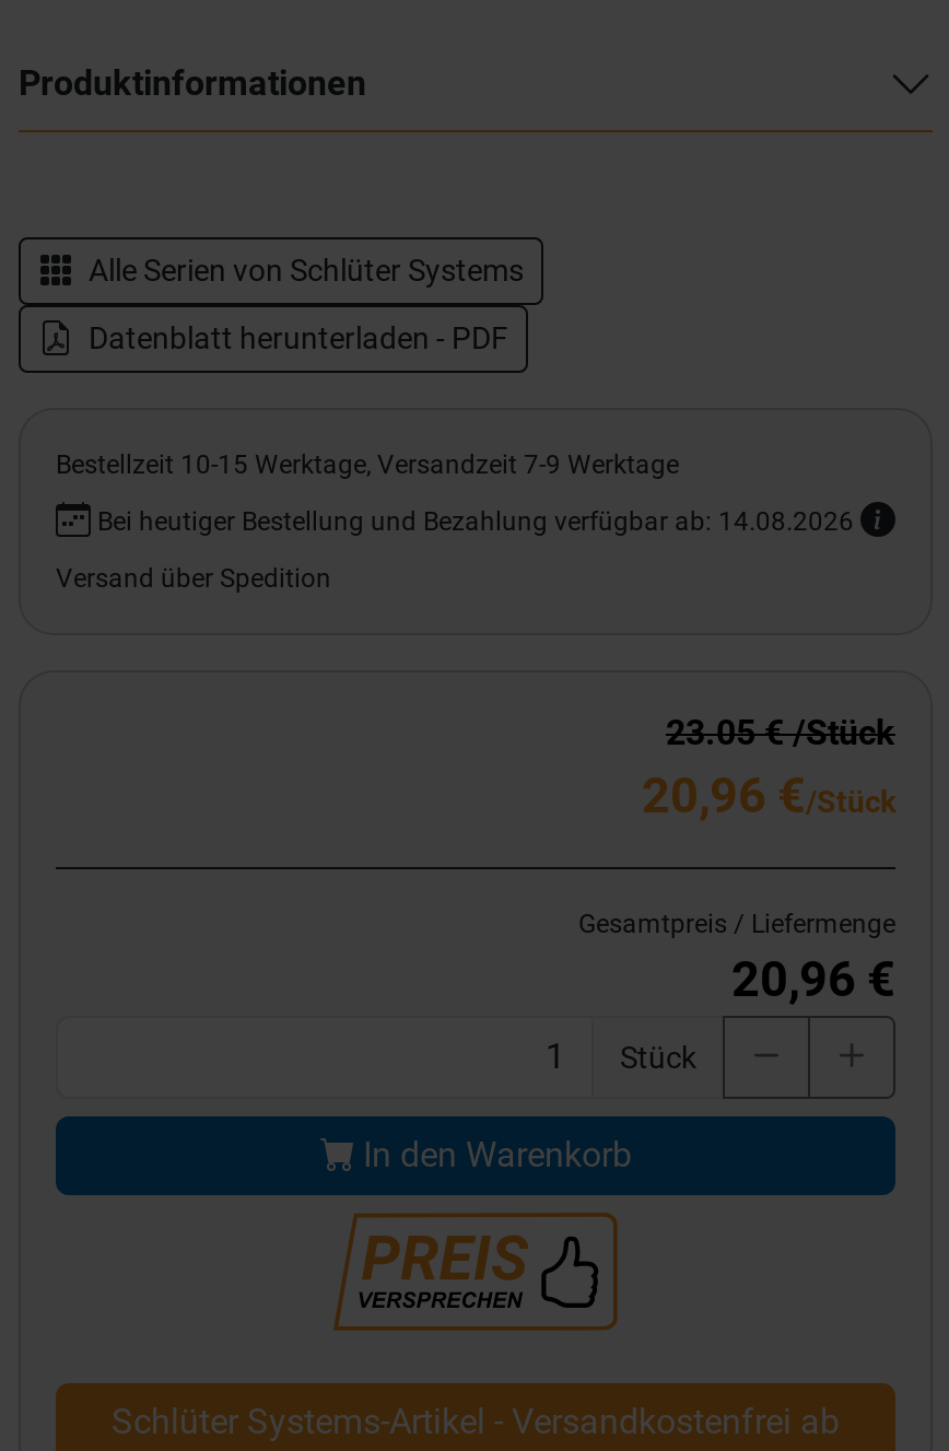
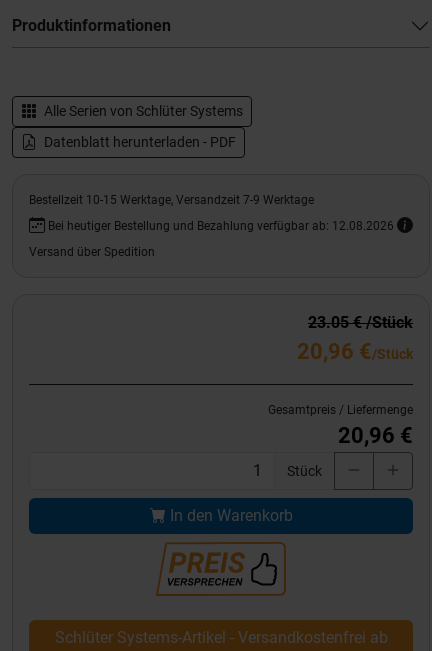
[91,506,860,537] Bei heutiger Bestellung und Bezahlung verfügbar ab: 14.08.2026 -> [45,219,397,233] Bei heutiger Bestellung und Bezahlung verfügbar ab: 12.08.2026

